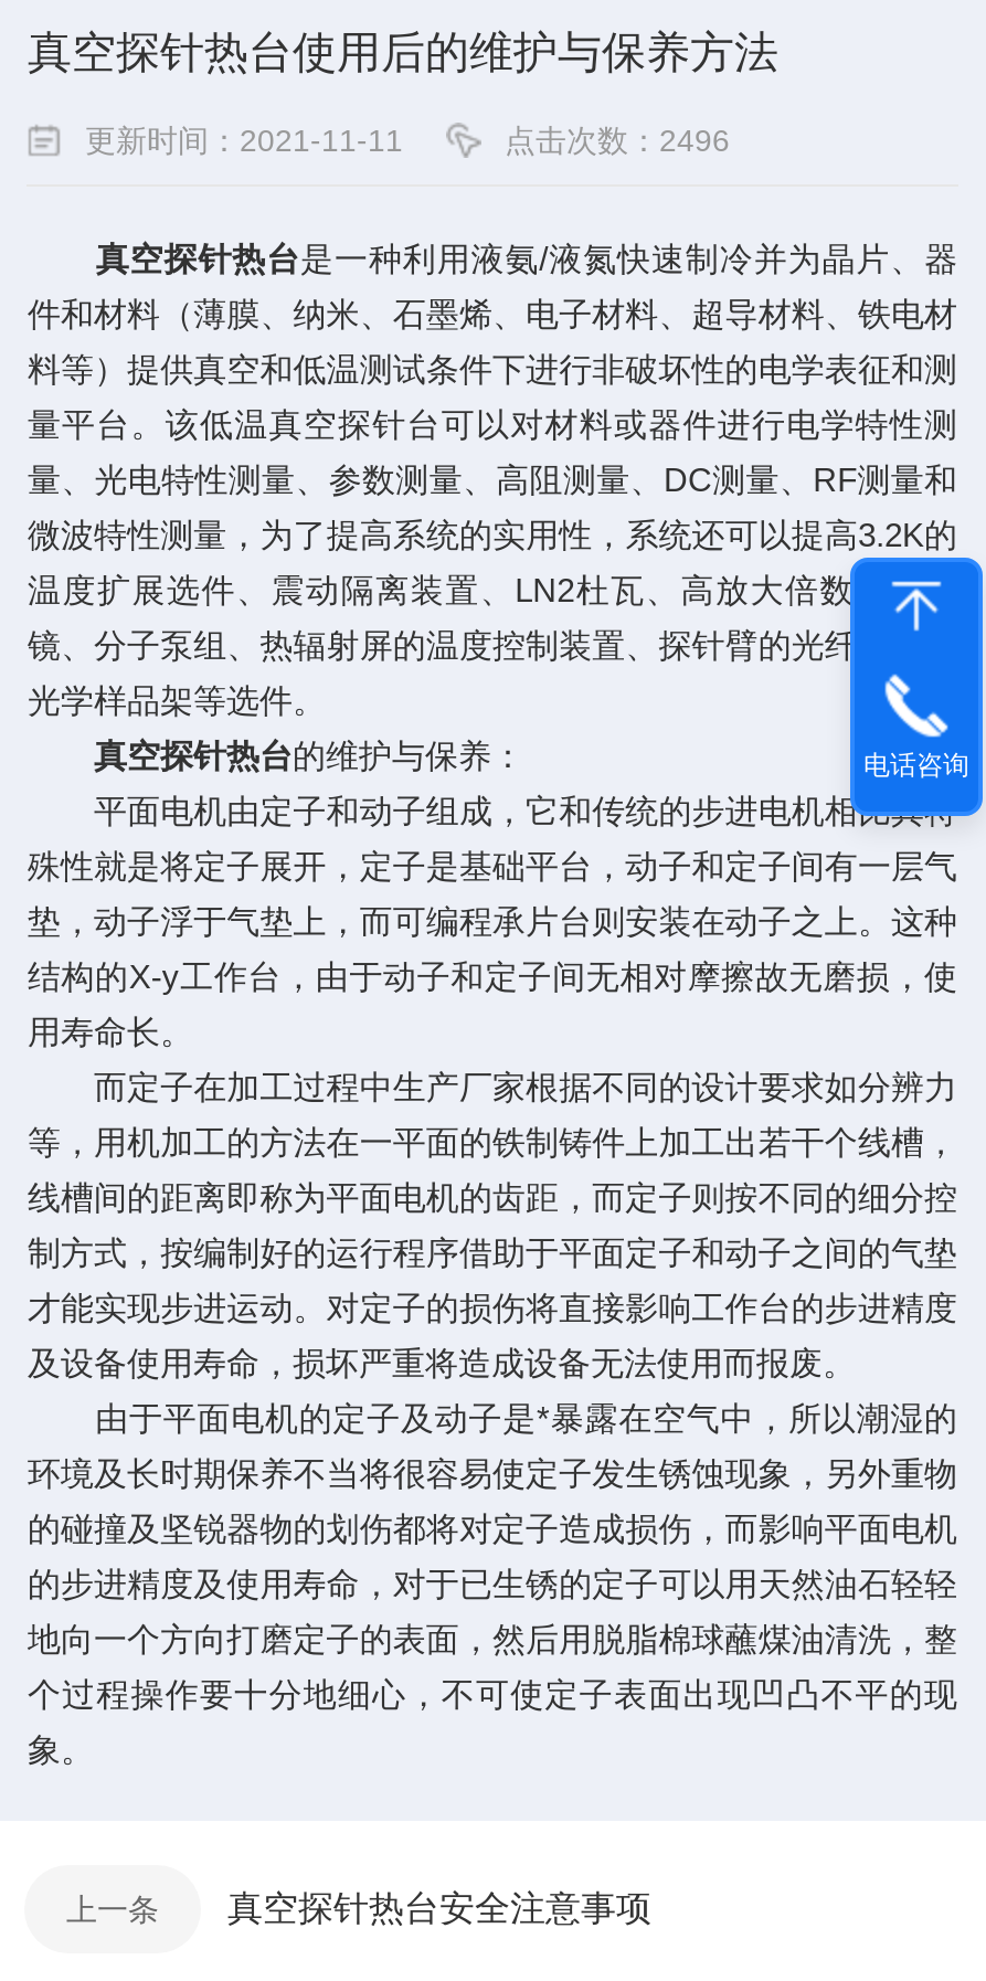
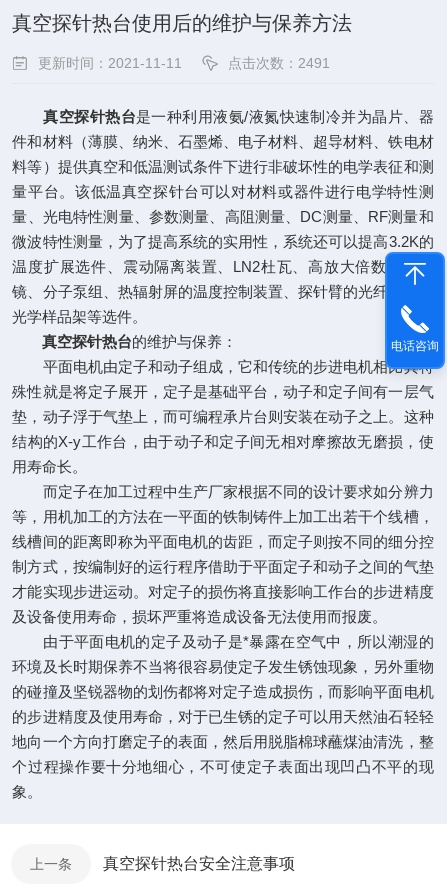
[504,123,730,158] 点击次数：2496 -> [228,55,330,71] 点击次数：2491

